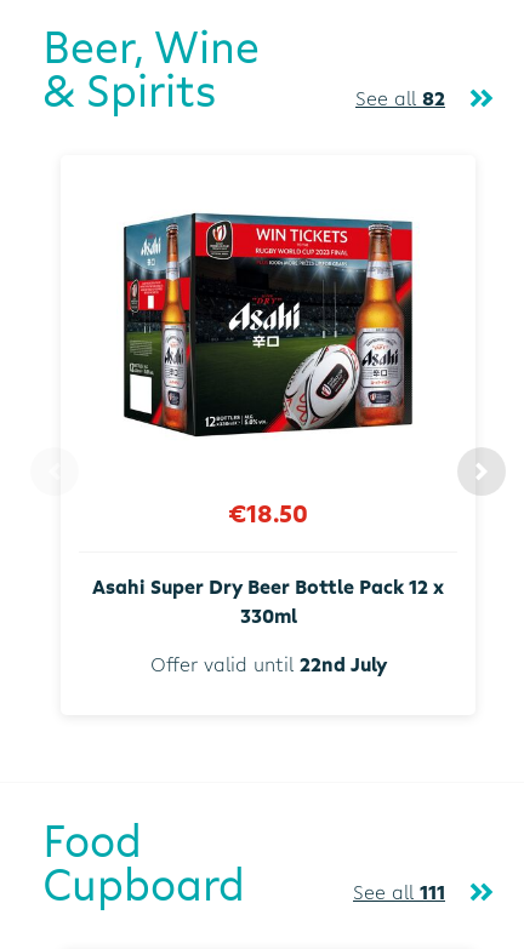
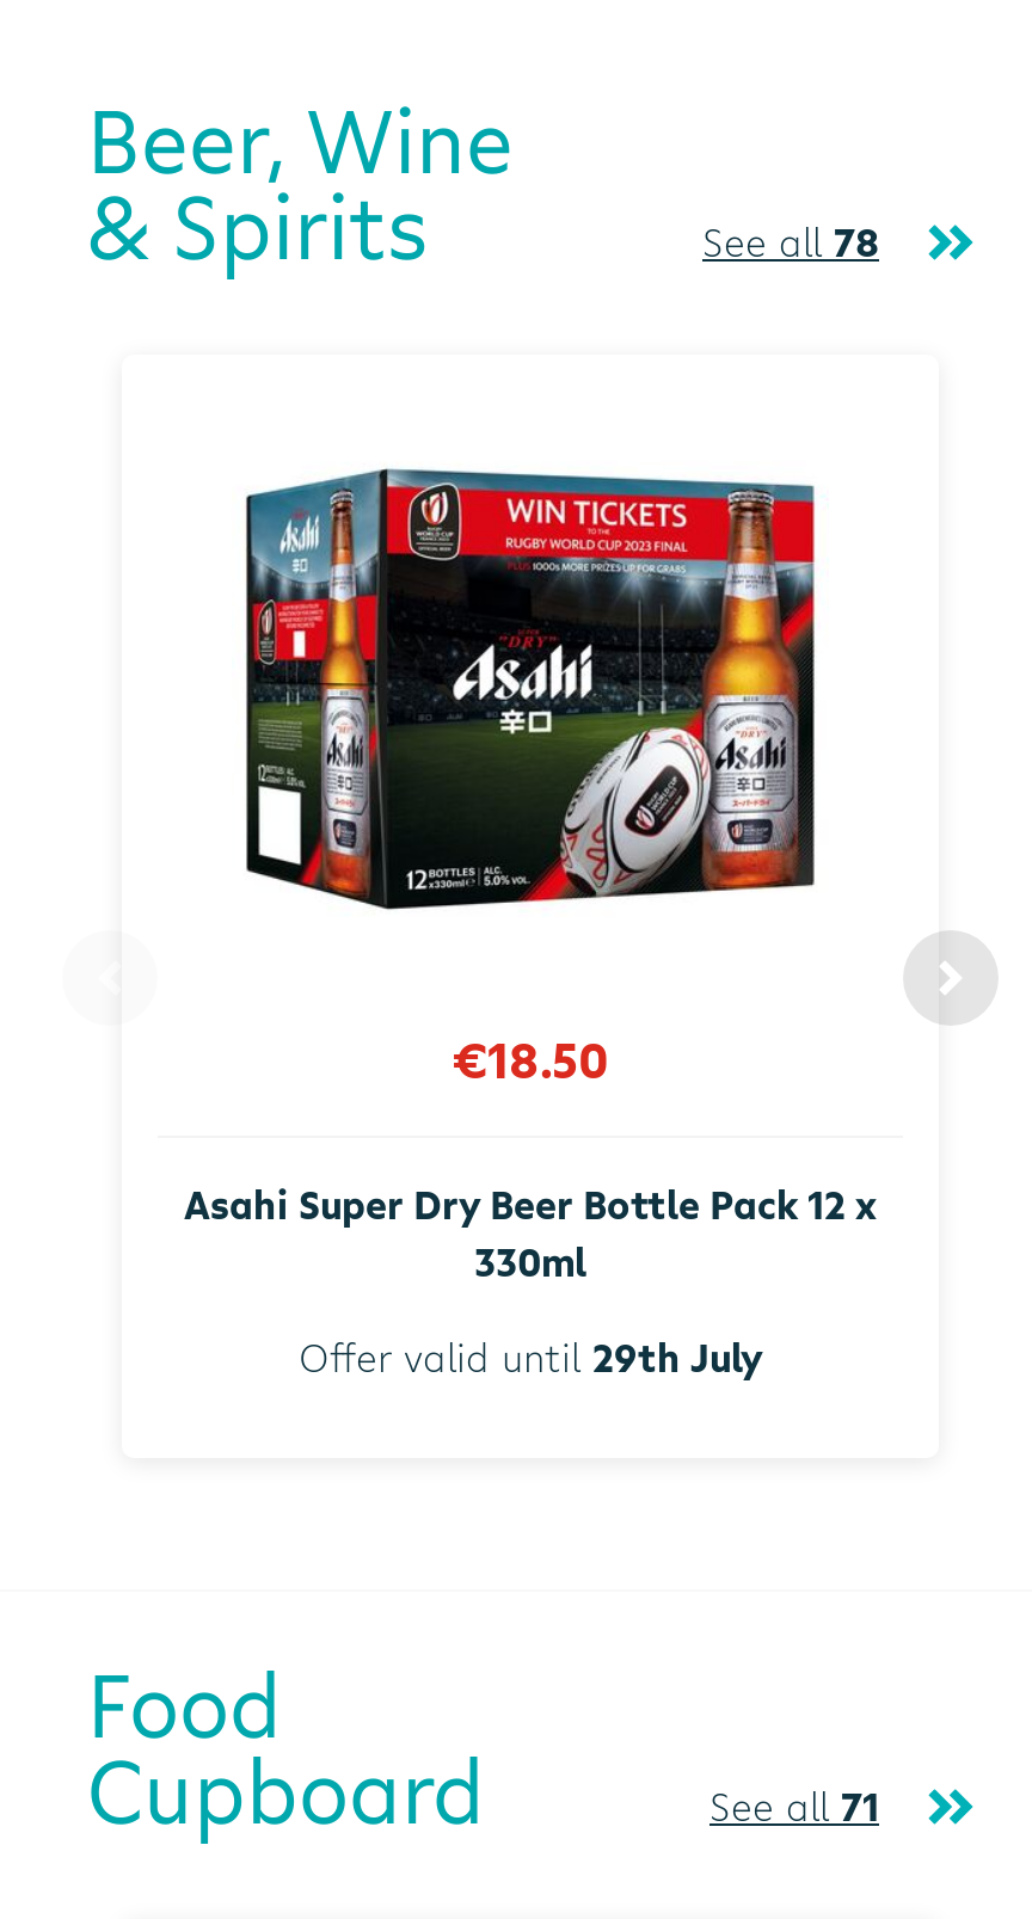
[355,85,445,112] See all 82 -> [702,216,879,269] See all 78
[150,650,386,677] Offer valid until 22nd July -> [299,1331,762,1383] Offer valid until 29th July
[353,878,445,905] See all 111 -> [709,1780,879,1832] See all 71

